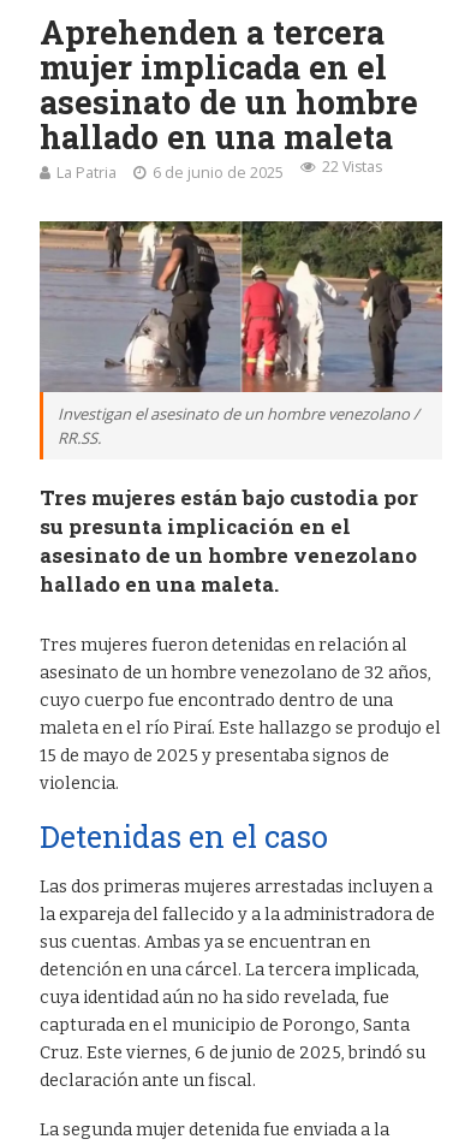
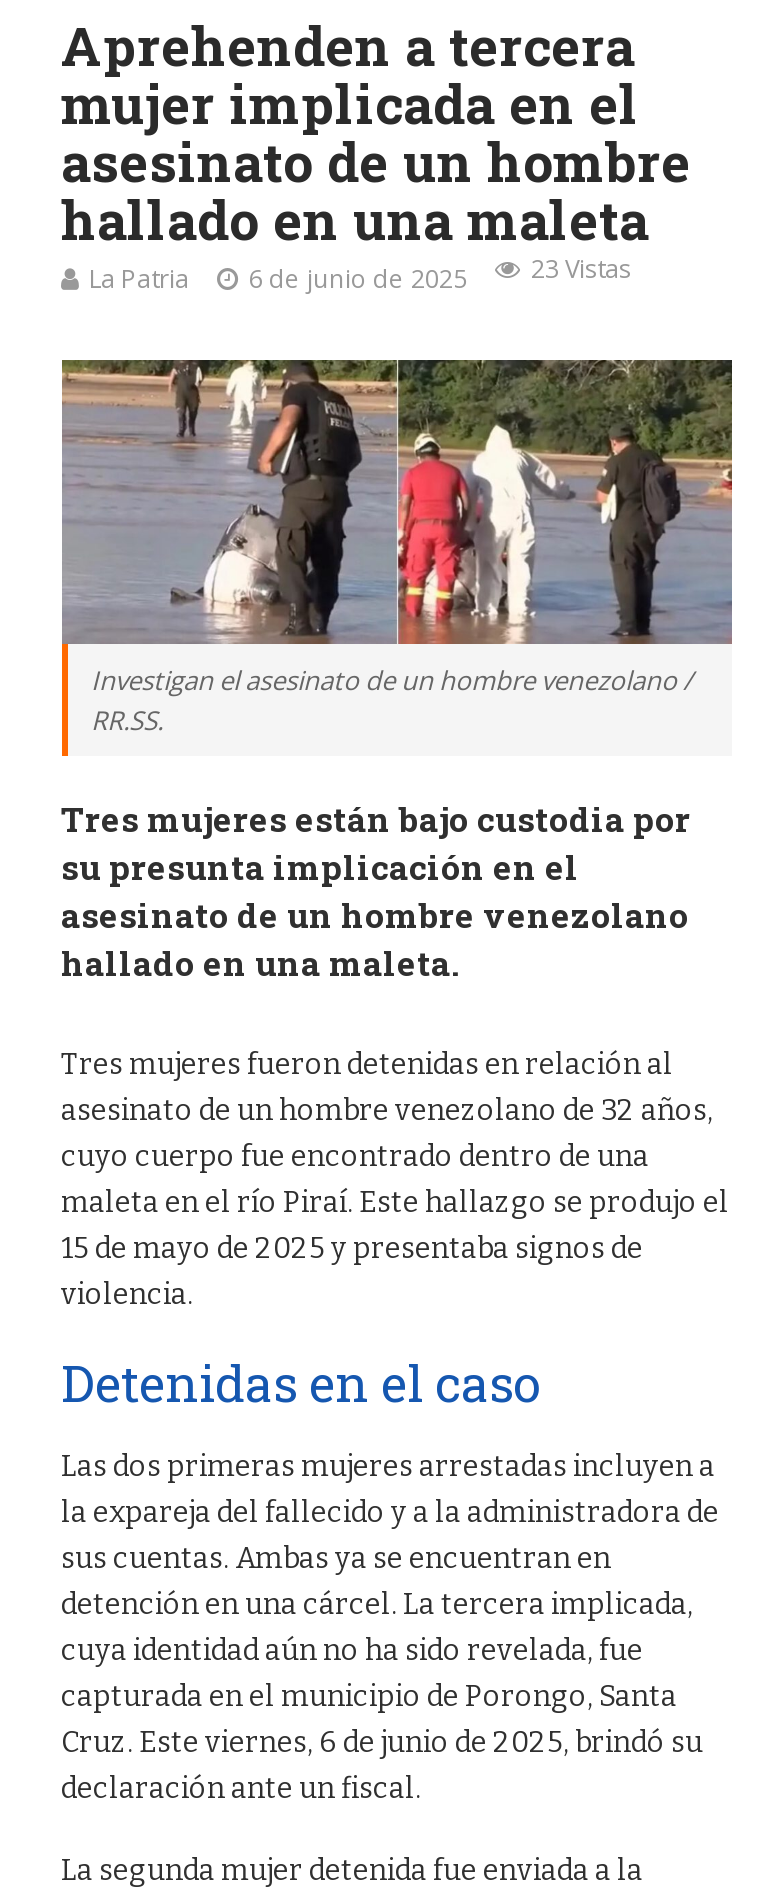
[56,156,381,183] La Patria 6 de junio de 2025 22 Vistas -> [89,252,631,296] La Patria 6 de junio de 2025 23 Vistas

